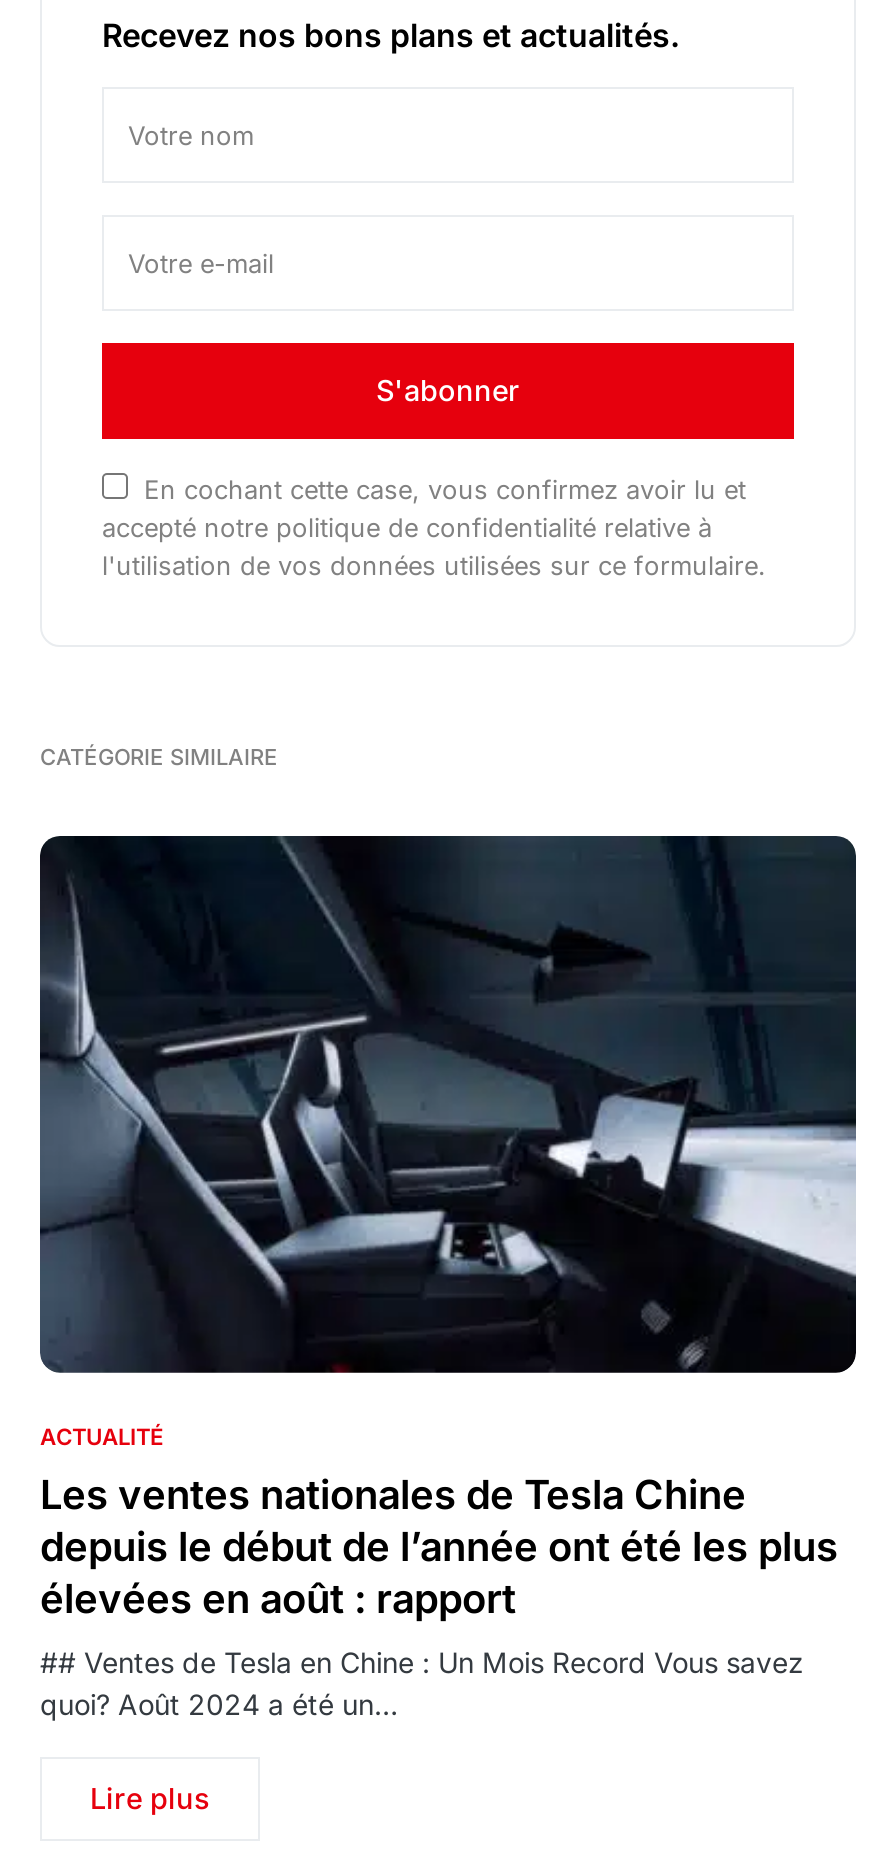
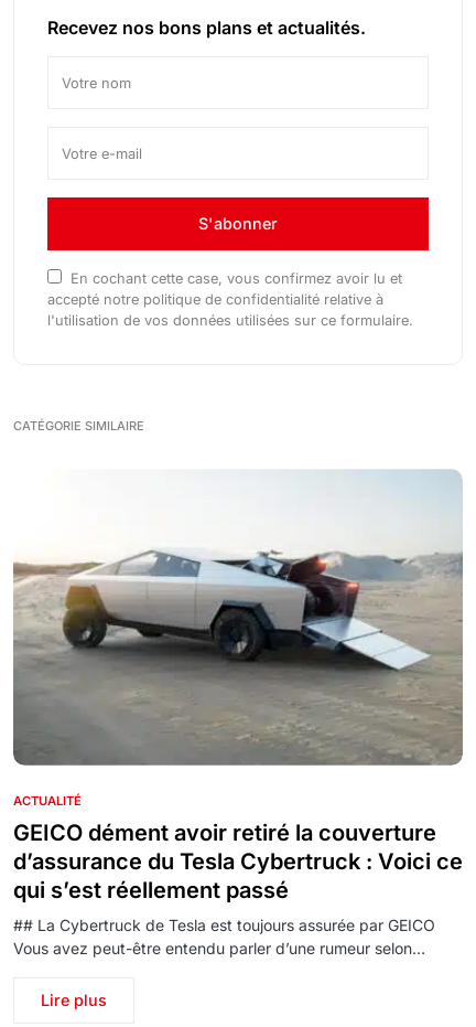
[38,833,858,1373] [image] -> [12,469,463,766] [image]
[40,1470,838,1622] Les ventes nationales de Tesla Chine | depuis le début de l’année ont été les plus | élevées en août : rapport -> [13,819,463,903] GEICO dément avoir retiré la couverture | d’assurance du Tesla Cybertruck : Voici ce | qui s’est réellement passé
[40,1644,804,1720] ## Ventes de Tesla en Chine : Un Mois Record Vous savez | quoi? Août 2024 a été un… -> [13,915,435,957] ## La Cybertruck de Tesla est toujours assurée par GEICO | Vous avez peut-être entendu parler d’une rumeur selon…

